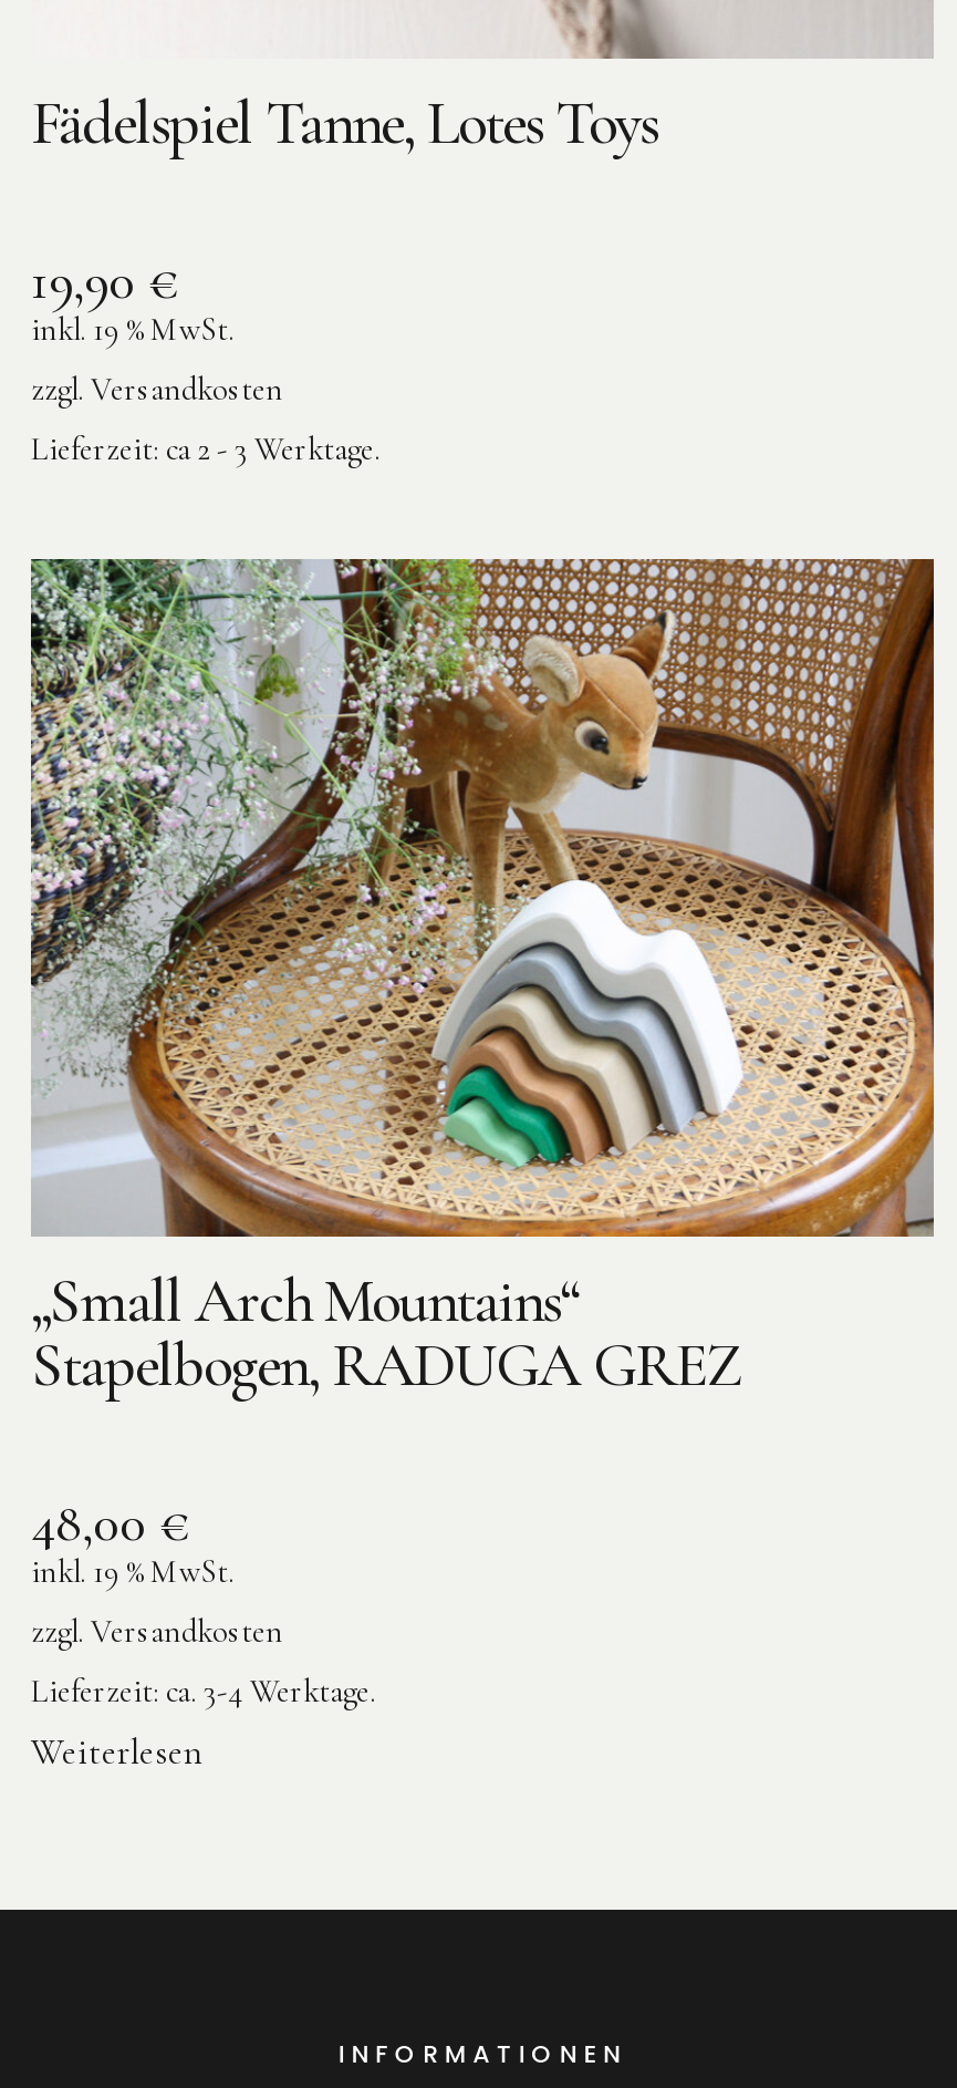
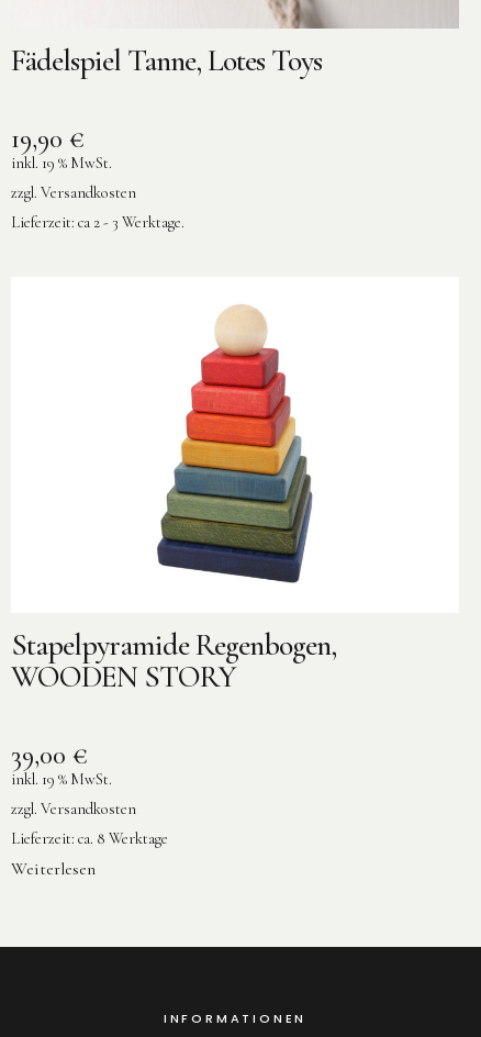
[29,556,936,1402] [image] | „Small Arch Mountains“ | Stapelbogen, RADUGA GREZ -> [11,277,459,695] [image] | Stapelpyramide Regenbogen, | WOODEN STORY
[31,1491,190,1555] 48,00 € -> [11,739,88,771] 39,00 €
[31,1672,376,1710] Lieferzeit: ca. 3-4 Werktage. -> [11,829,168,848] Lieferzeit: ca. 8 Werktage

